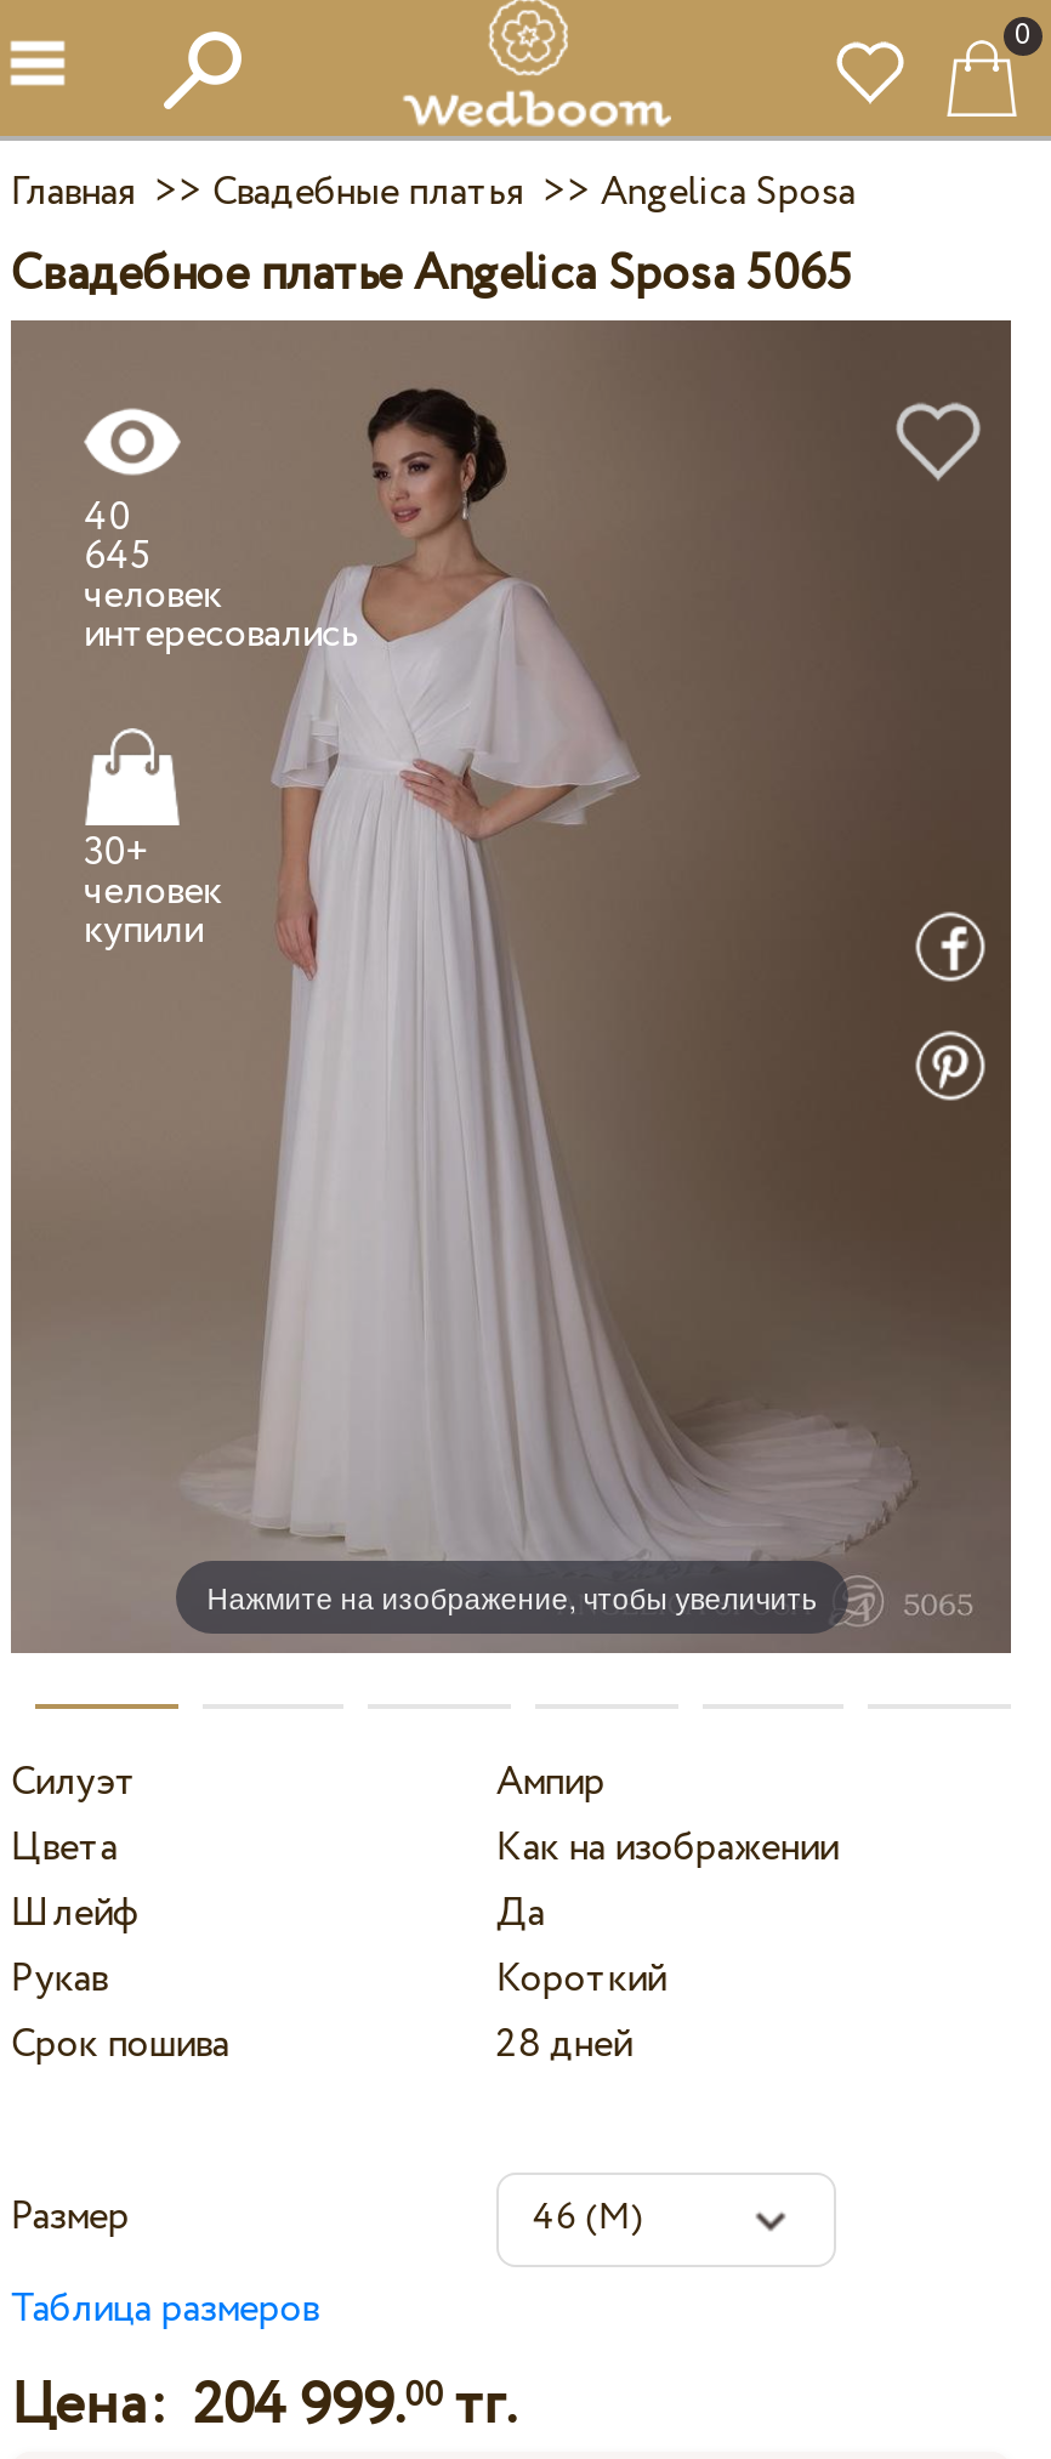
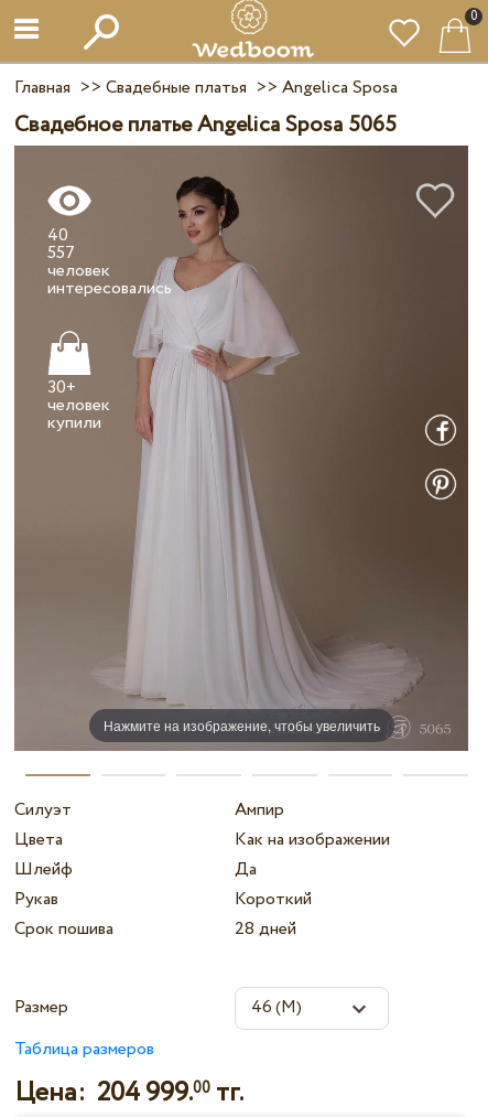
[84,530,150,585] 645 -> [48,241,75,266] 557

